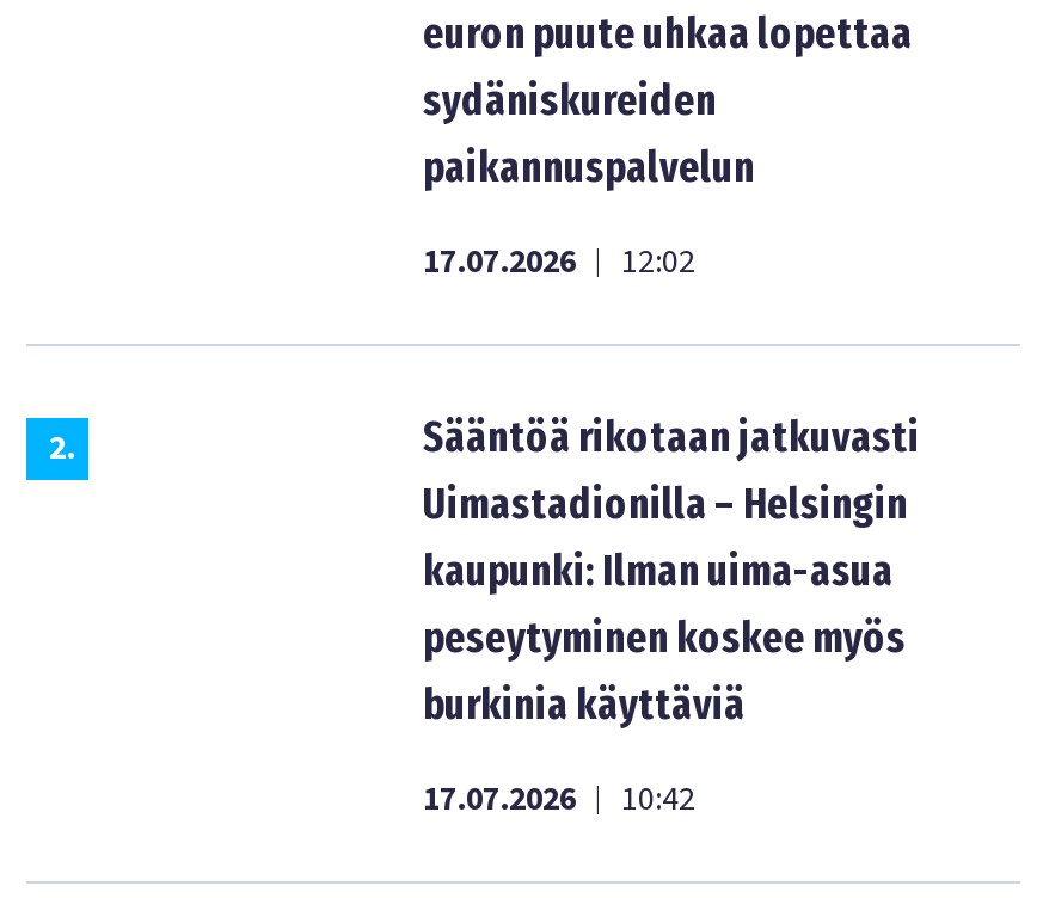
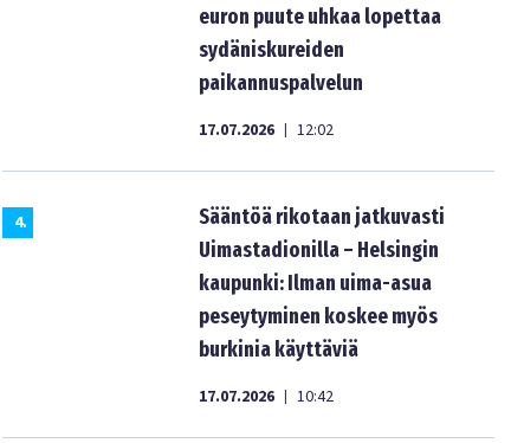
[49,425,75,473] 2. -> [14,211,27,235] 4.

